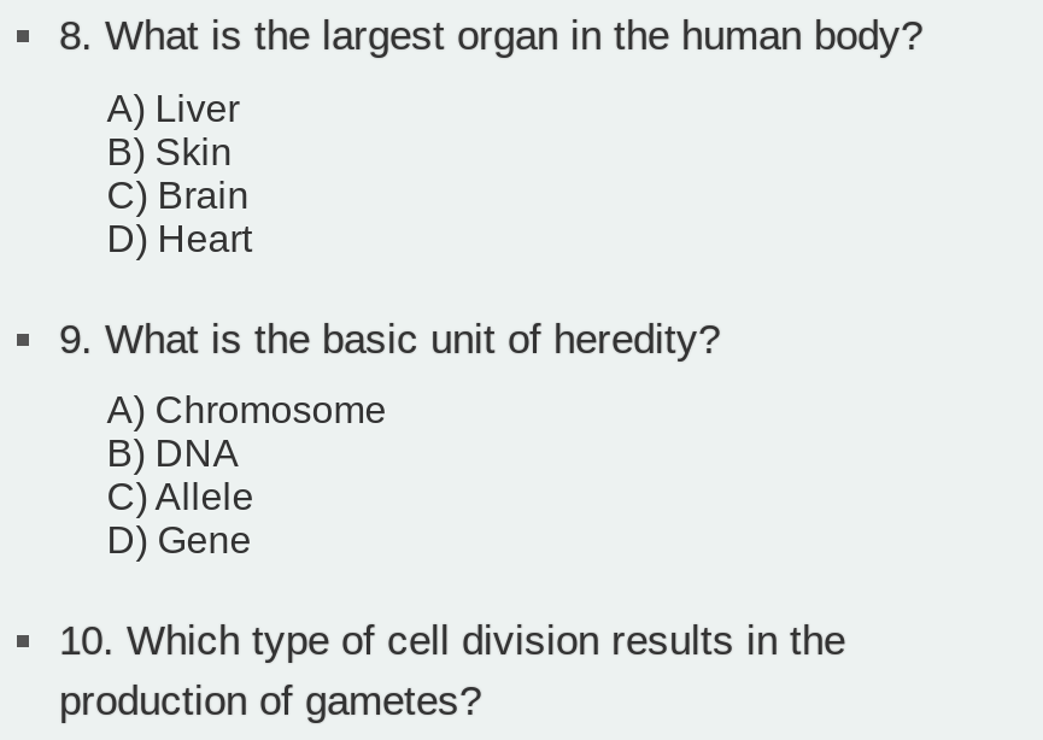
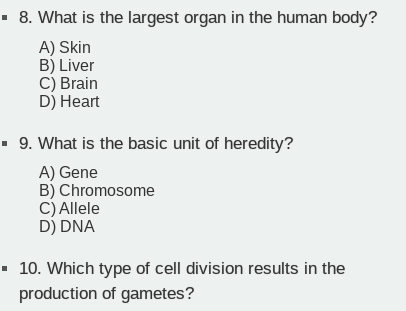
[107,87,239,128] A) Liver -> [39,39,91,56] A) Skin
[107,130,232,171] B) Skin -> [39,57,94,74] B) Liver
[107,389,387,430] A) Chromosome -> [39,164,98,181] A) Gene
[107,432,239,473] B) DNA -> [39,182,155,199] B) Chromosome
[107,519,252,560] D) Gene -> [39,218,95,235] D) DNA

